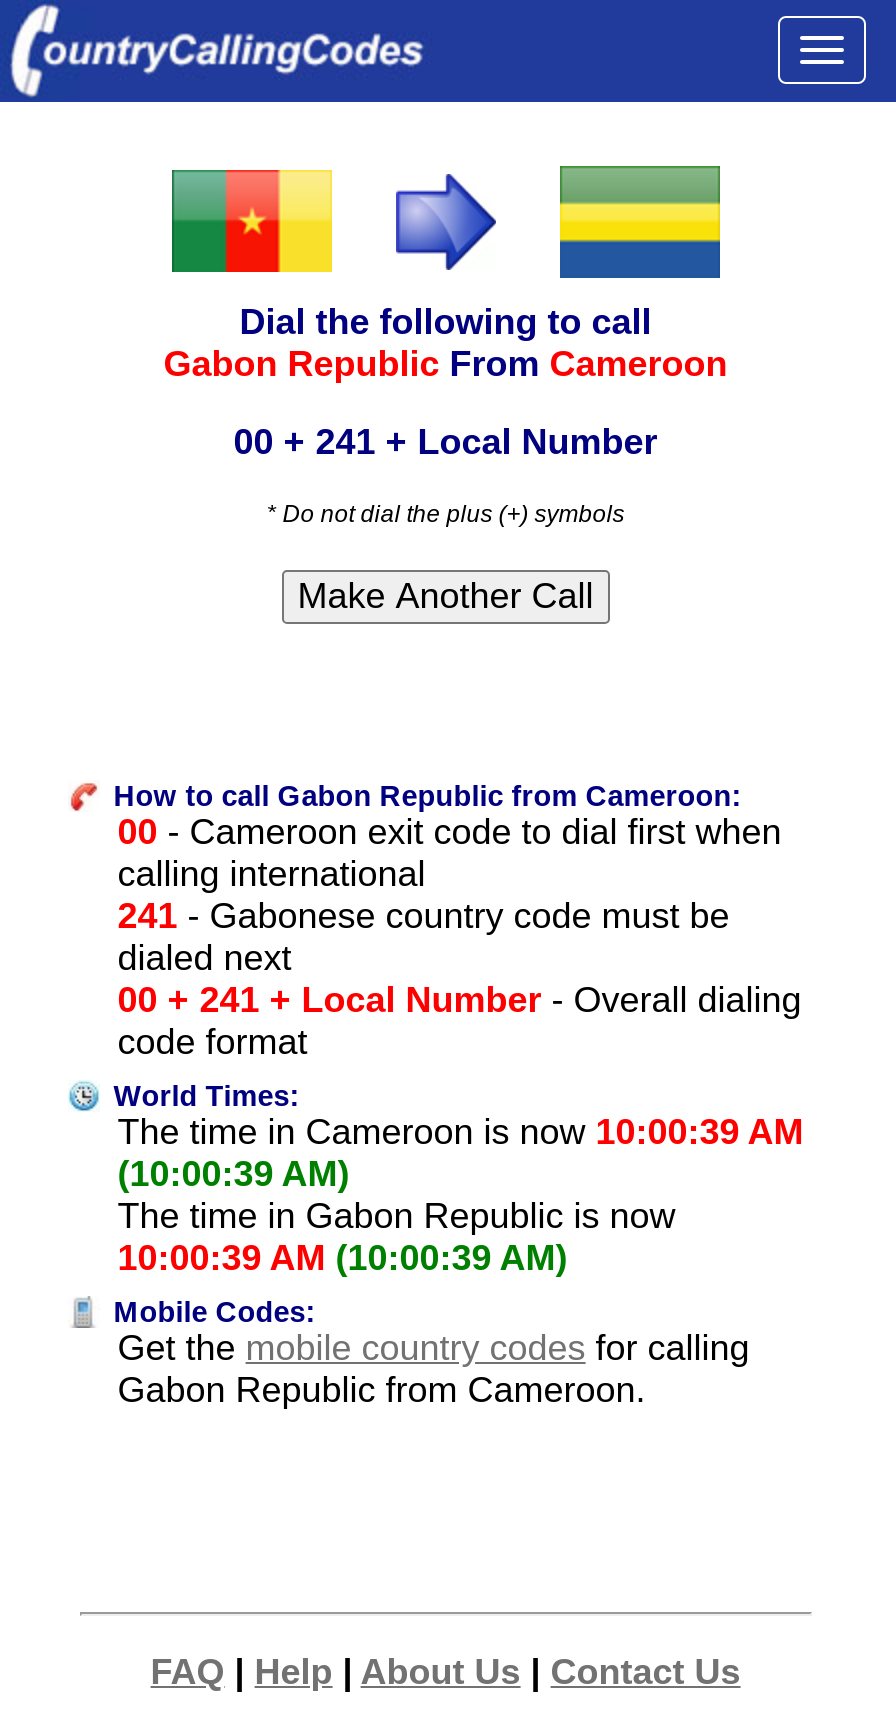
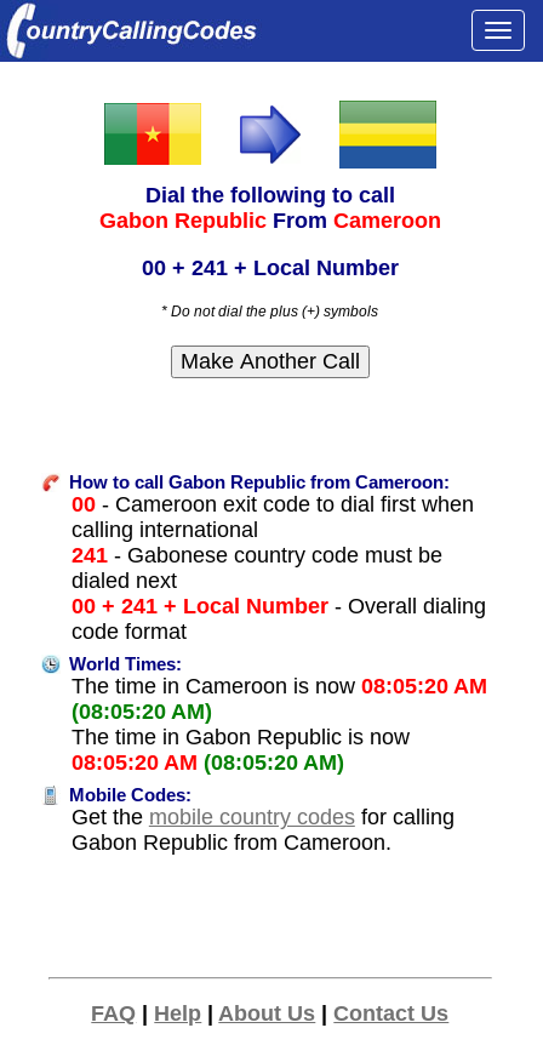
[118,1113,804,1153] The time in Cameroon is now 10:00:39 AM -> [71,675,487,699] The time in Cameroon is now 08:05:20 AM
[118,1155,350,1195] (10:00:39 AM) -> [71,700,212,724] (08:05:20 AM)
[118,1239,568,1279] 10:00:39 AM (10:00:39 AM) -> [71,751,344,775] 08:05:20 AM (08:05:20 AM)

